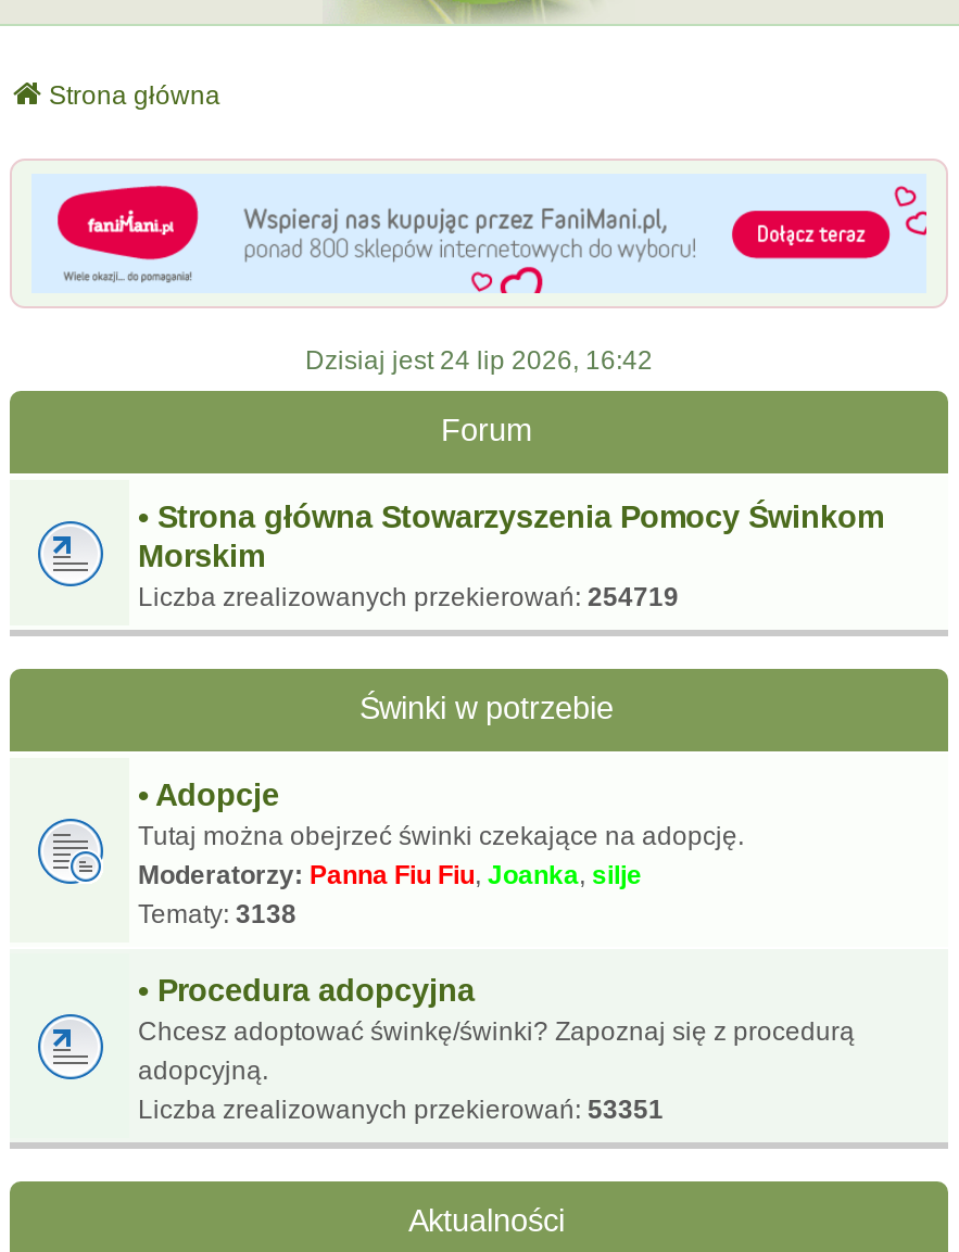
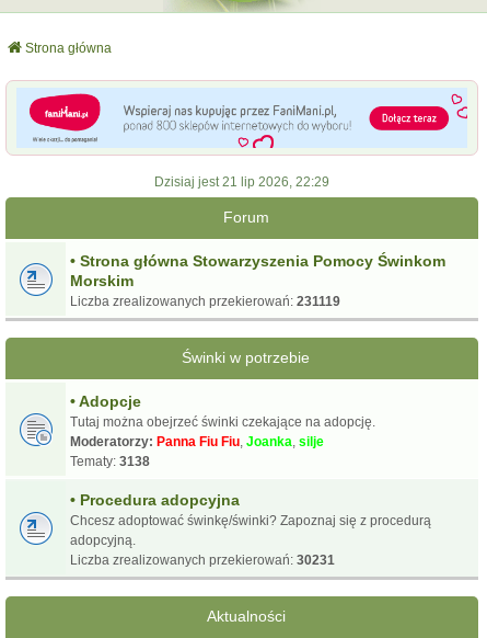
[305,345,653,375] Dzisiaj jest 24 lip 2026, 16:42 -> [154,174,329,190] Dzisiaj jest 21 lip 2026, 22:29
[138,582,679,612] Liczba zrealizowanych przekierowań: 254719 -> [70,294,340,309] Liczba zrealizowanych przekierowań: 231119
[138,1094,664,1125] Liczba zrealizowanych przekierowań: 53351 -> [70,552,335,568] Liczba zrealizowanych przekierowań: 30231

